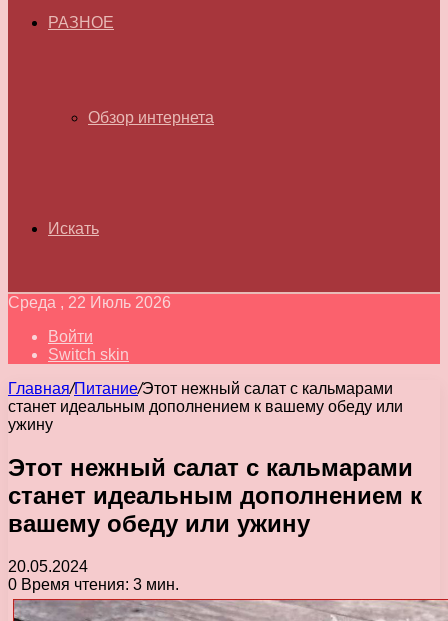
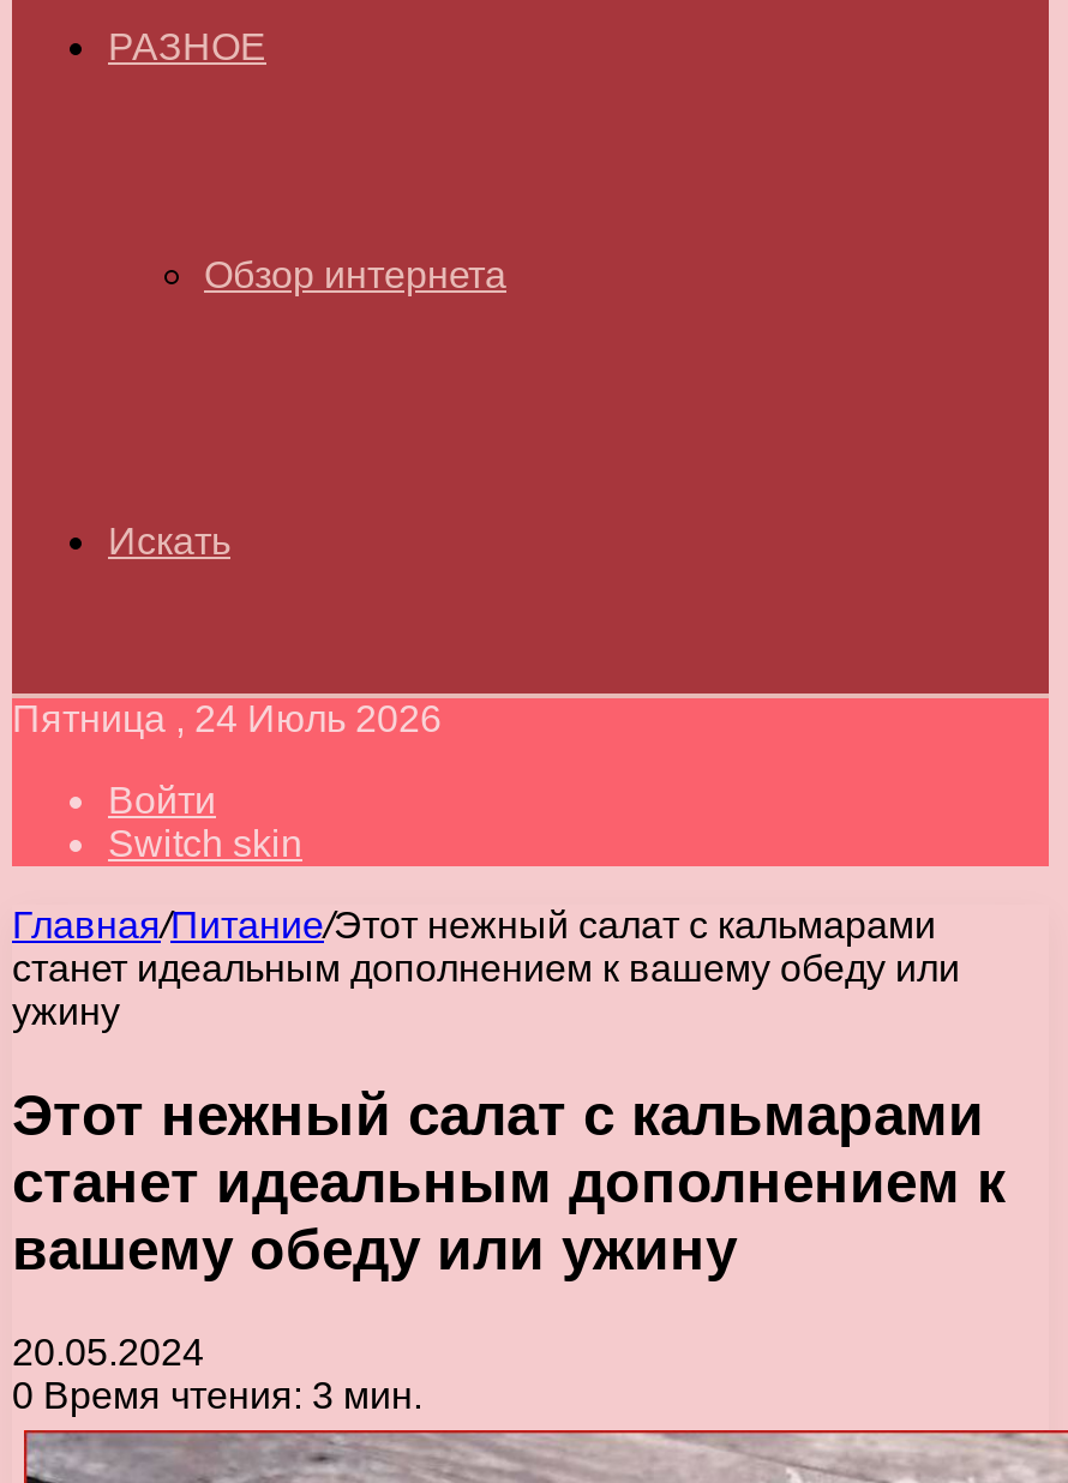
[8,294,171,311] Среда , 22 Июль 2026 -> [12,698,442,739] Пятница , 24 Июль 2026

